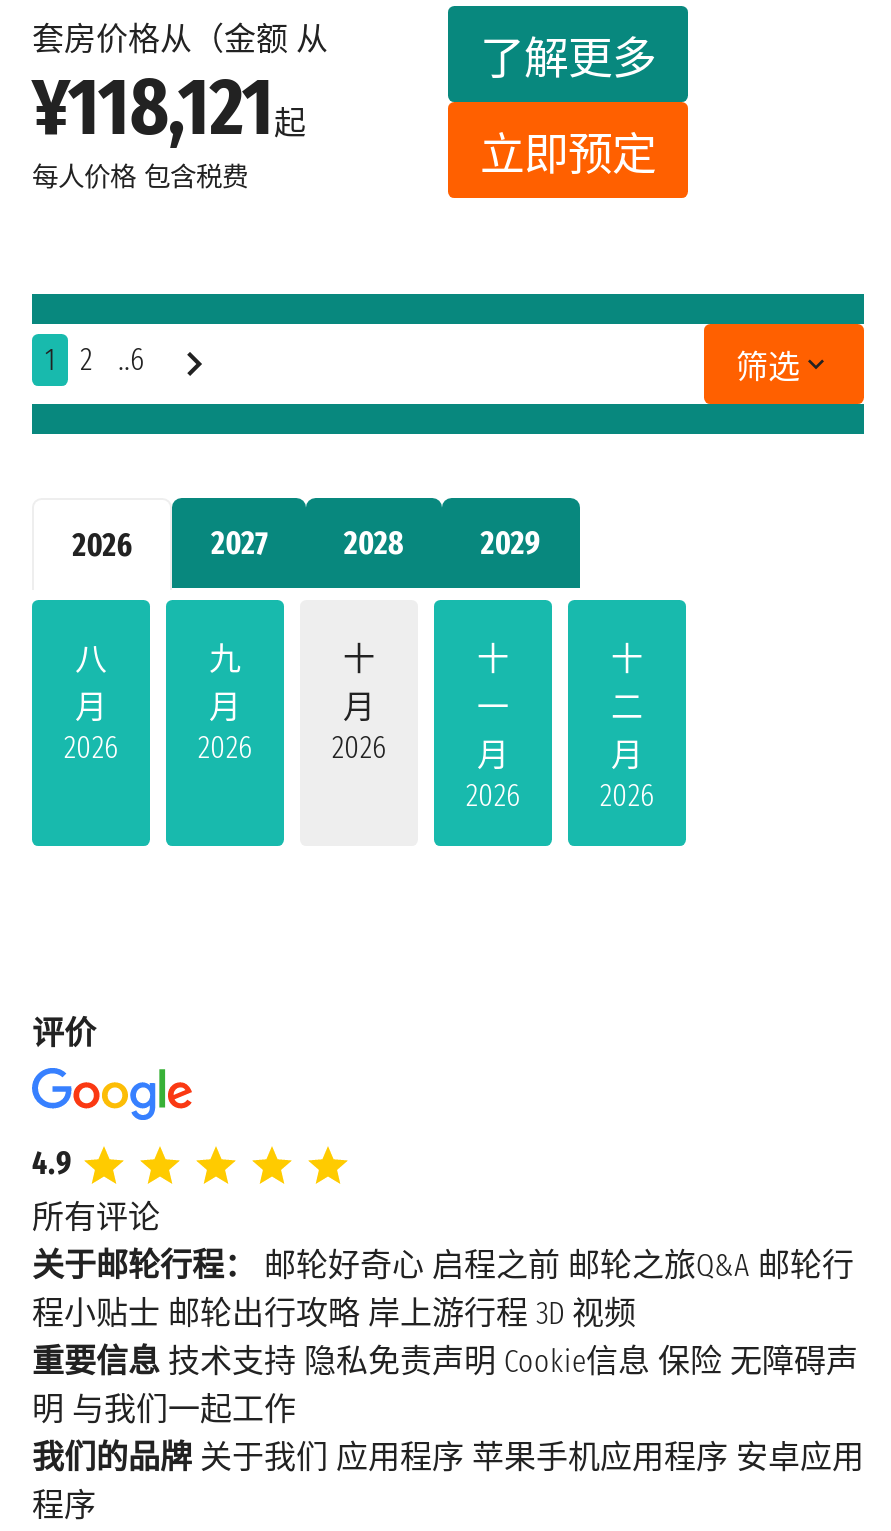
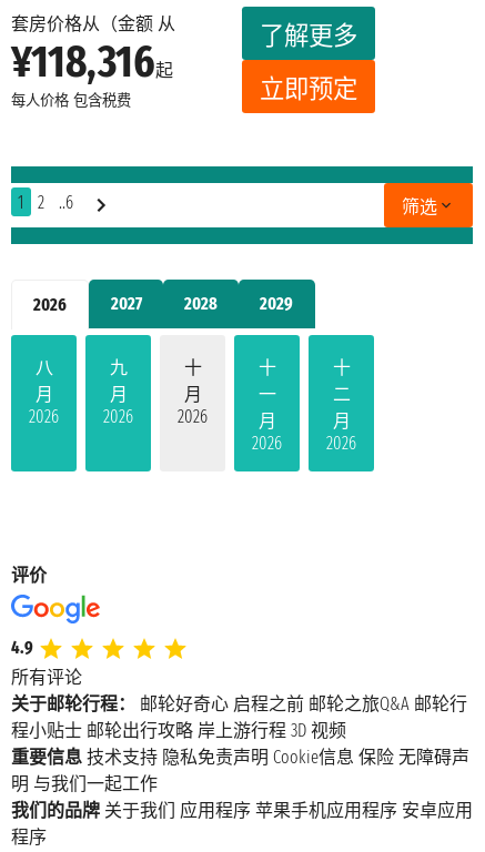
[32,59,306,155] ¥118,121起 -> [11,36,173,89] ¥118,316起

